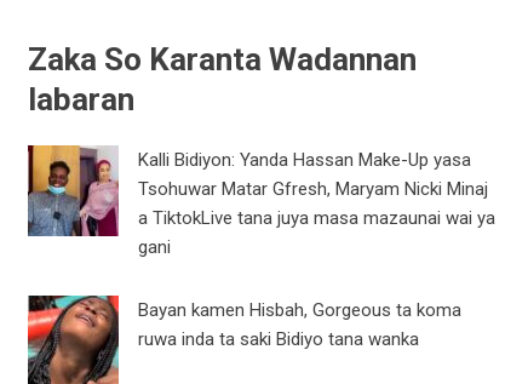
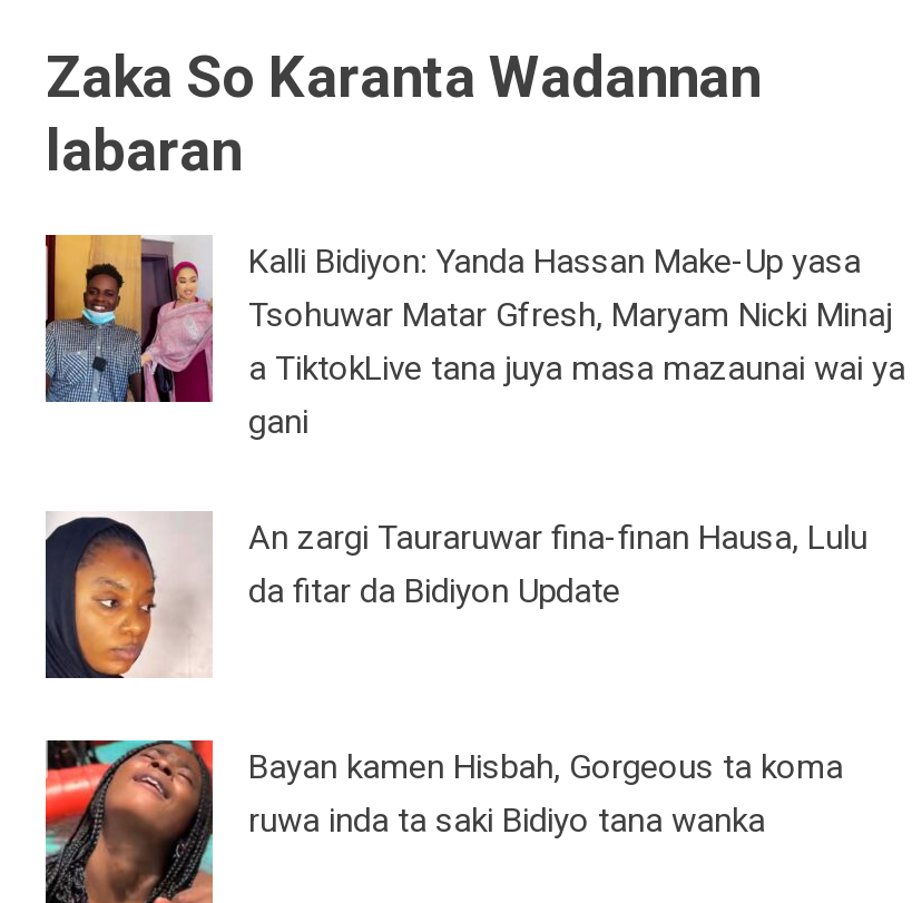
none -> [43,511,867,680] [image] | An zargi Tauraruwar fina-finan Hausa, Lulu | da fitar da Bidiyon Update

